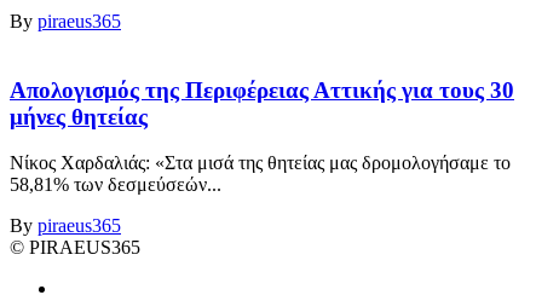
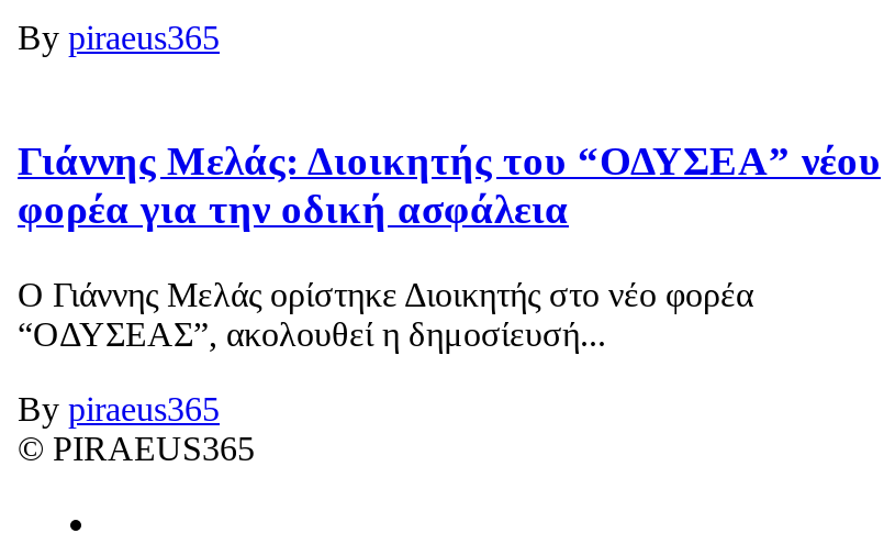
[10,77,514,129] Απολογισμός της Περιφέρειας Αττικής για τους 30 | μήνες θητείας -> [18,138,881,232] Γιάννης Μελάς: Διοικητής του “ΟΔΥΣΕΑ” νέου | φορέα για την οδική ασφάλεια
[10,153,511,195] Νίκος Χαρδαλιάς: «Στα μισά της θητείας μας δρομολογήσαμε το | 58,81% των δεσμεύσεών... -> [18,276,762,353] Ο Γιάννης Μελάς ορίστηκε Διοικητής στο νέο φορέα | “ΟΔΥΣΕΑΣ”, ακολουθεί η δημοσίευσή...

